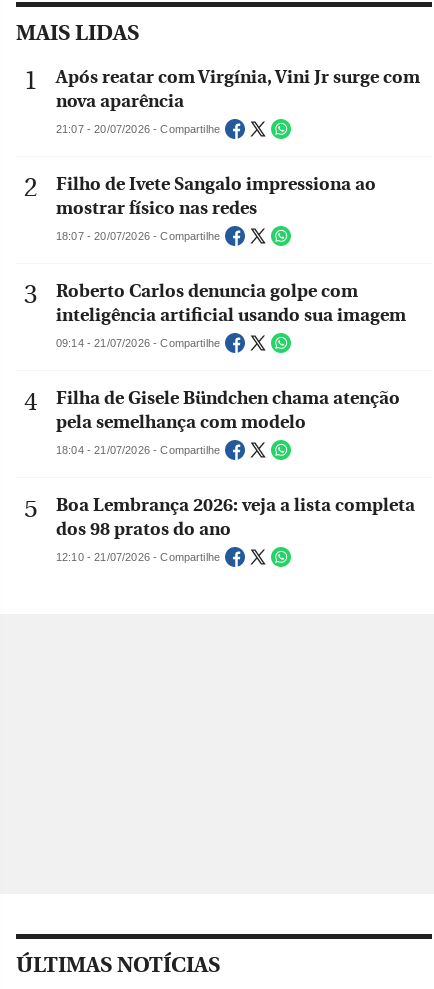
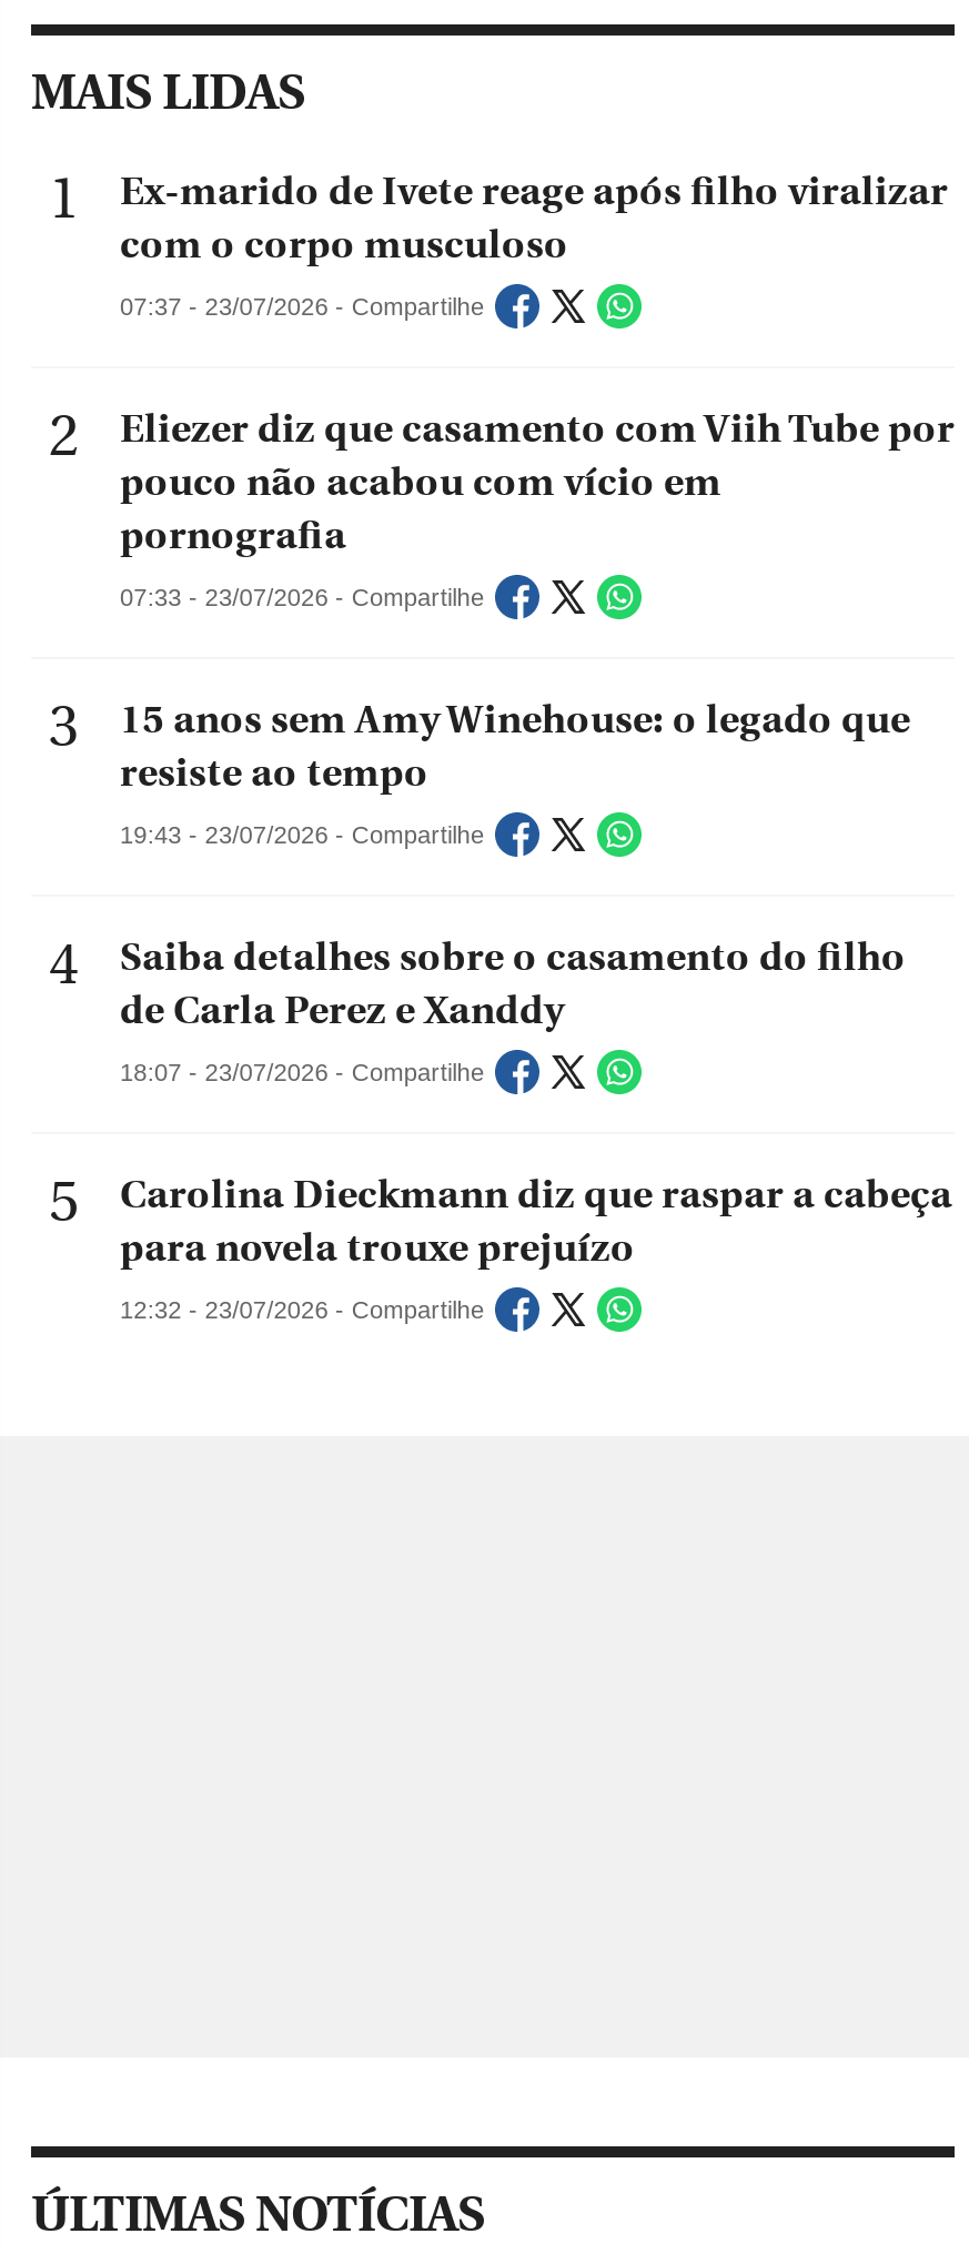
[56,67,420,112] Após reatar com Virgínia, Vini Jr surge com | nova aparência -> [120,168,948,268] Ex-marido de Ivete reage após filho viralizar | com o corpo musculoso
[56,123,220,135] 21:07 - 20/07/2026 - Compartilhe -> [120,293,484,320] 07:37 - 23/07/2026 - Compartilhe
[56,174,376,219] Filho de Ivete Sangalo impressiona ao | mostrar físico nas redes -> [120,405,955,558] Eliezer diz que casamento com Viih Tube por | pouco não acabou com vício em | pornografia
[56,230,220,242] 18:07 - 20/07/2026 - Compartilhe -> [120,584,484,611] 07:33 - 23/07/2026 - Compartilhe
[56,281,406,326] Roberto Carlos denuncia golpe com | inteligência artificial usando sua imagem -> [120,696,910,796] 15 anos sem Amy Winehouse: o legado que | resiste ao tempo
[56,337,220,349] 09:14 - 21/07/2026 - Compartilhe -> [120,821,484,848] 19:43 - 23/07/2026 - Compartilhe
[56,388,400,433] Filha de Gisele Bündchen chama atenção | pela semelhança com modelo -> [120,934,906,1033] Saiba detalhes sobre o casamento do filho | de Carla Perez e Xanddy
[56,444,220,456] 18:04 - 21/07/2026 - Compartilhe -> [120,1059,484,1086] 18:07 - 23/07/2026 - Compartilhe
[56,495,415,540] Boa Lembrança 2026: veja a lista completa | dos 98 pratos do ano -> [120,1171,952,1271] Carolina Dieckmann diz que raspar a cabeça | para novela trouxe prejuízo
[56,551,220,563] 12:10 - 21/07/2026 - Compartilhe -> [120,1296,484,1323] 12:32 - 23/07/2026 - Compartilhe

